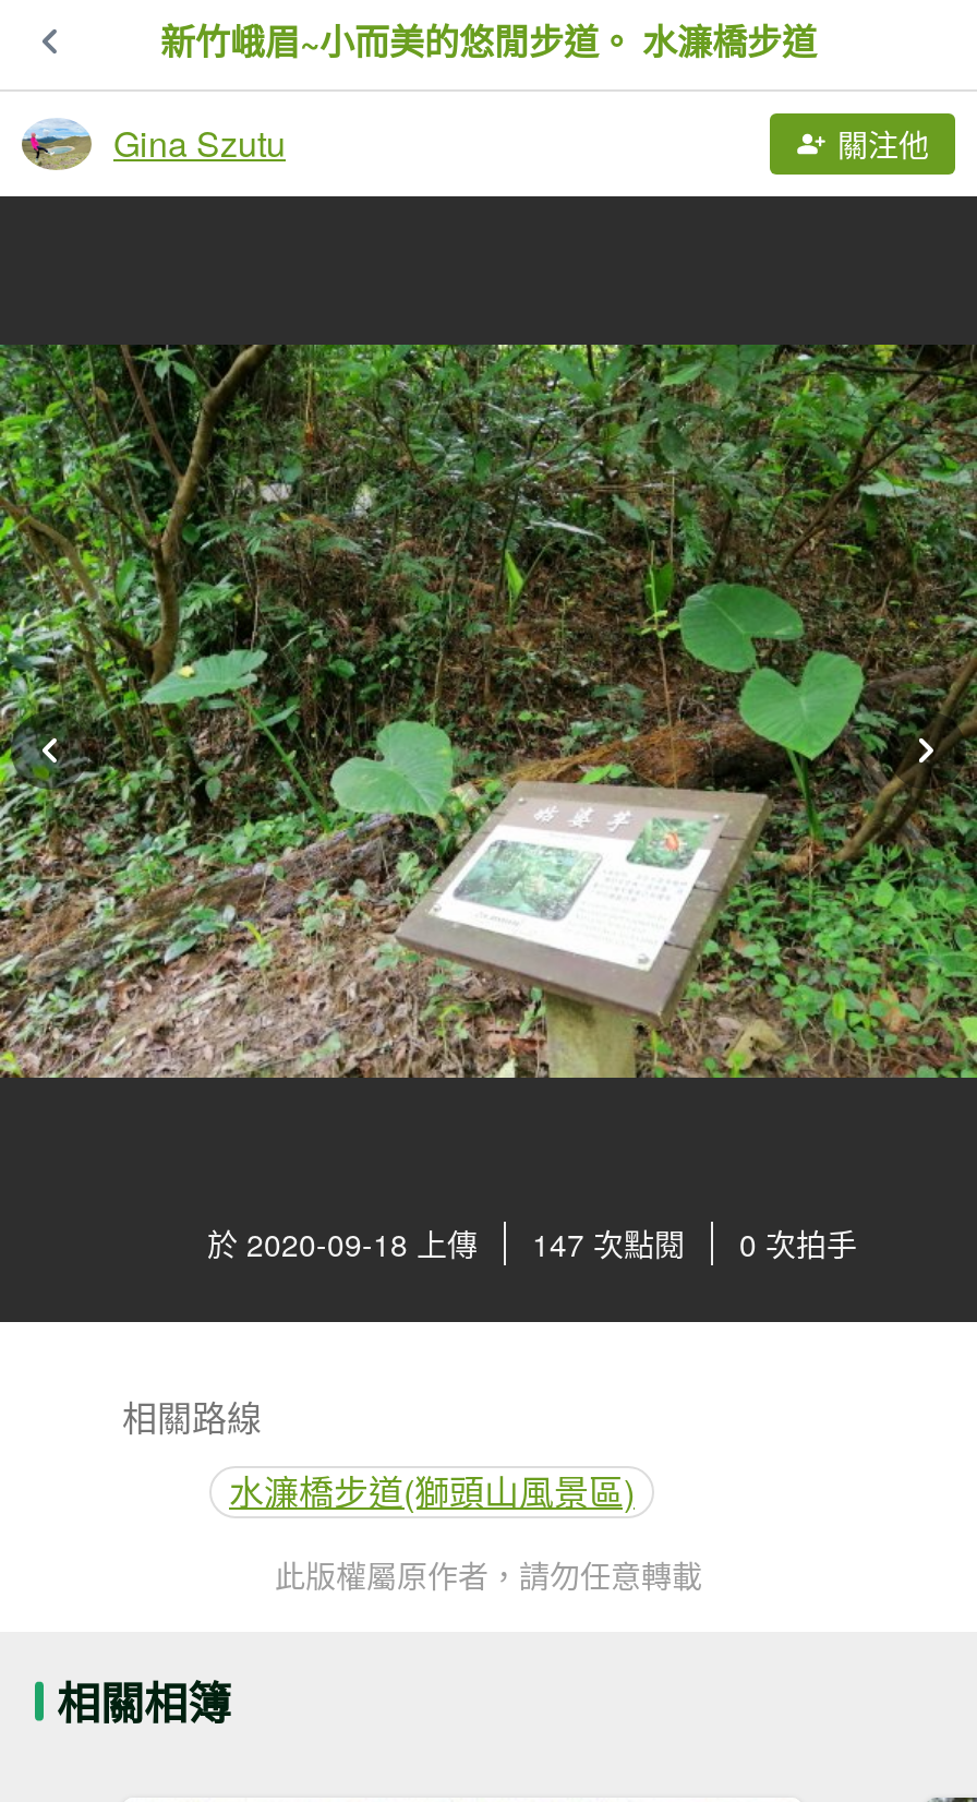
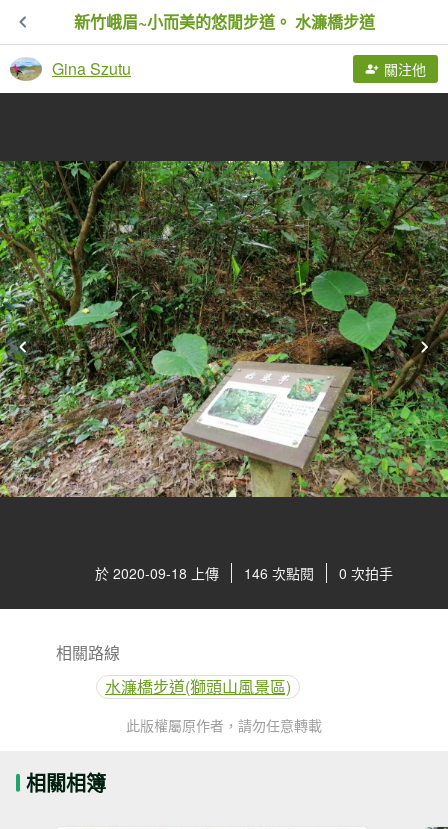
[207,1222,857,1265] 於 2020-09-18 上傳 147 次點閱 0 次拍手 -> [95,563,393,583] 於 2020-09-18 上傳 146 次點閱 0 次拍手

